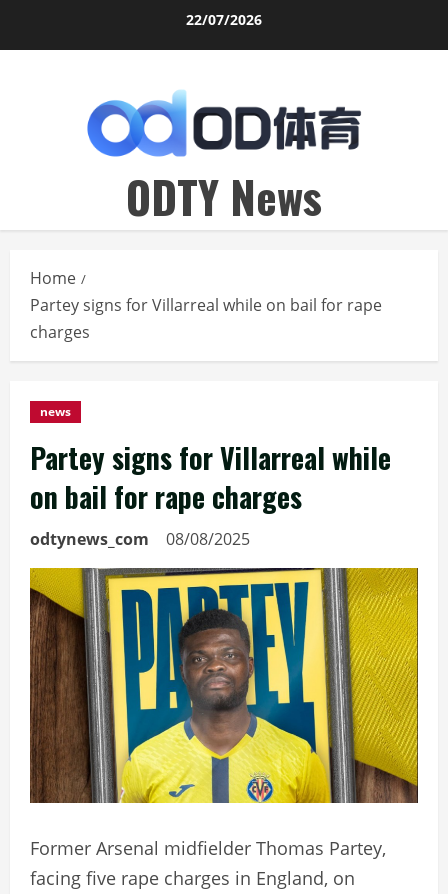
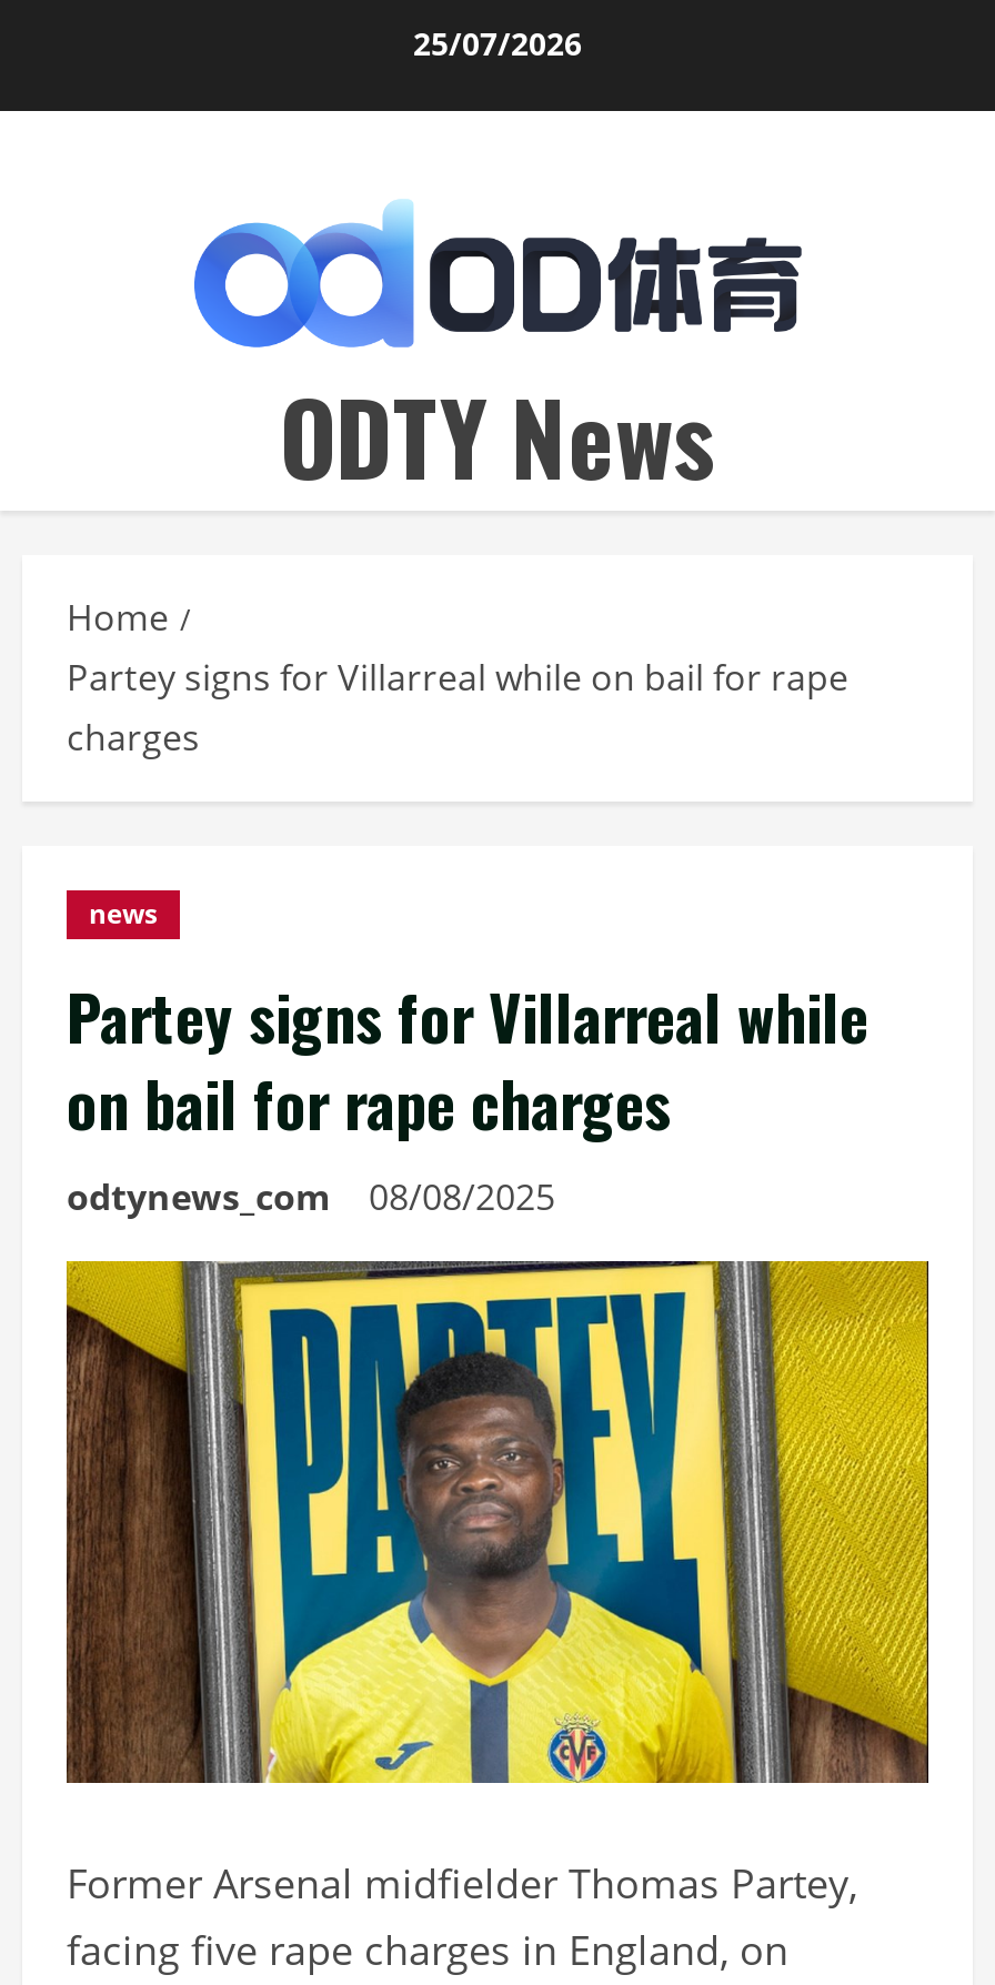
[186,10,262,29] 22/07/2026 -> [413,22,582,64] 25/07/2026

